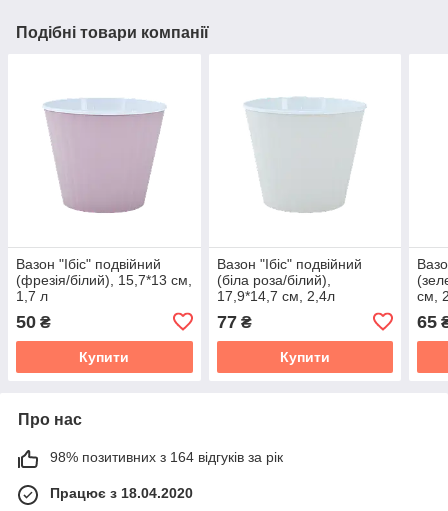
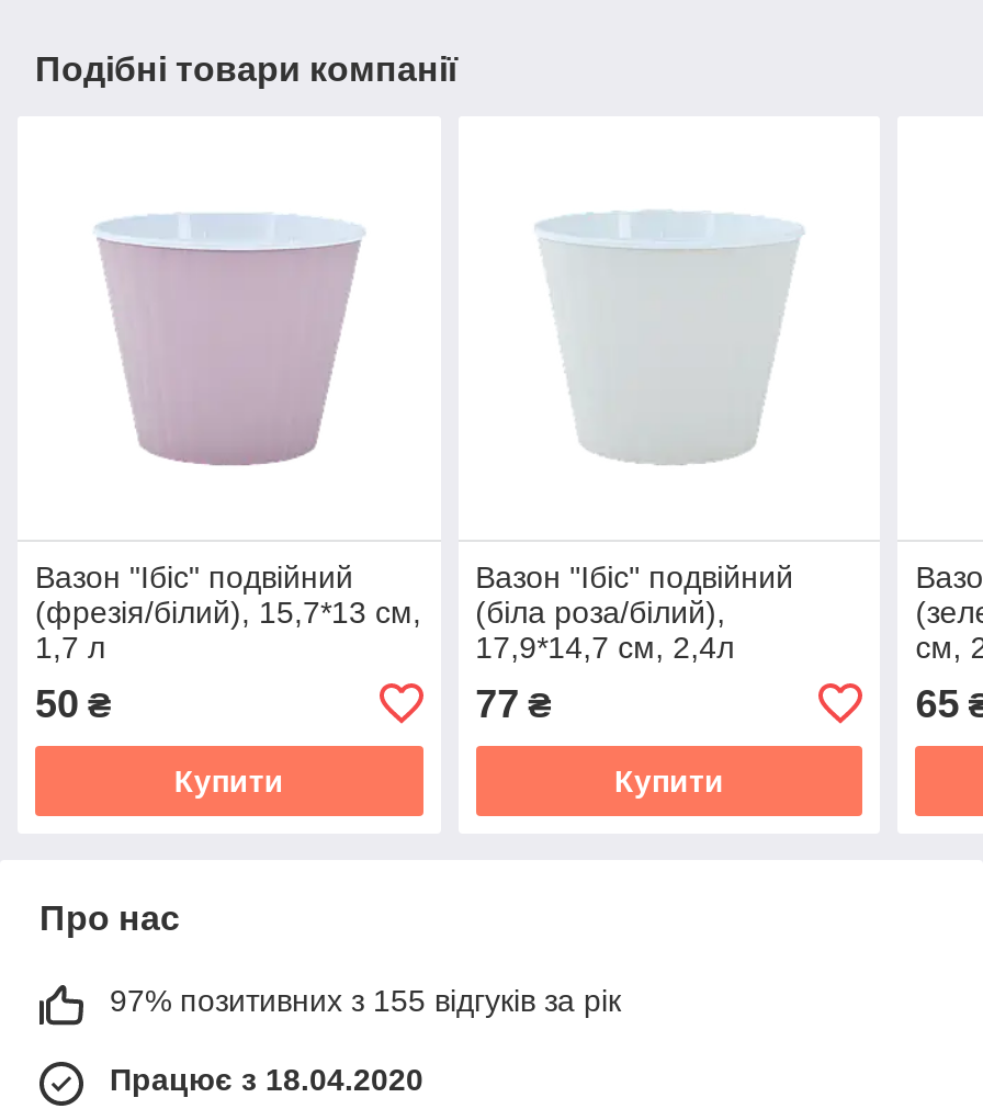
[50,449,283,465] 98% позитивних з 164 відгуків за рік -> [110,982,621,1018] 97% позитивних з 155 відгуків за рік

